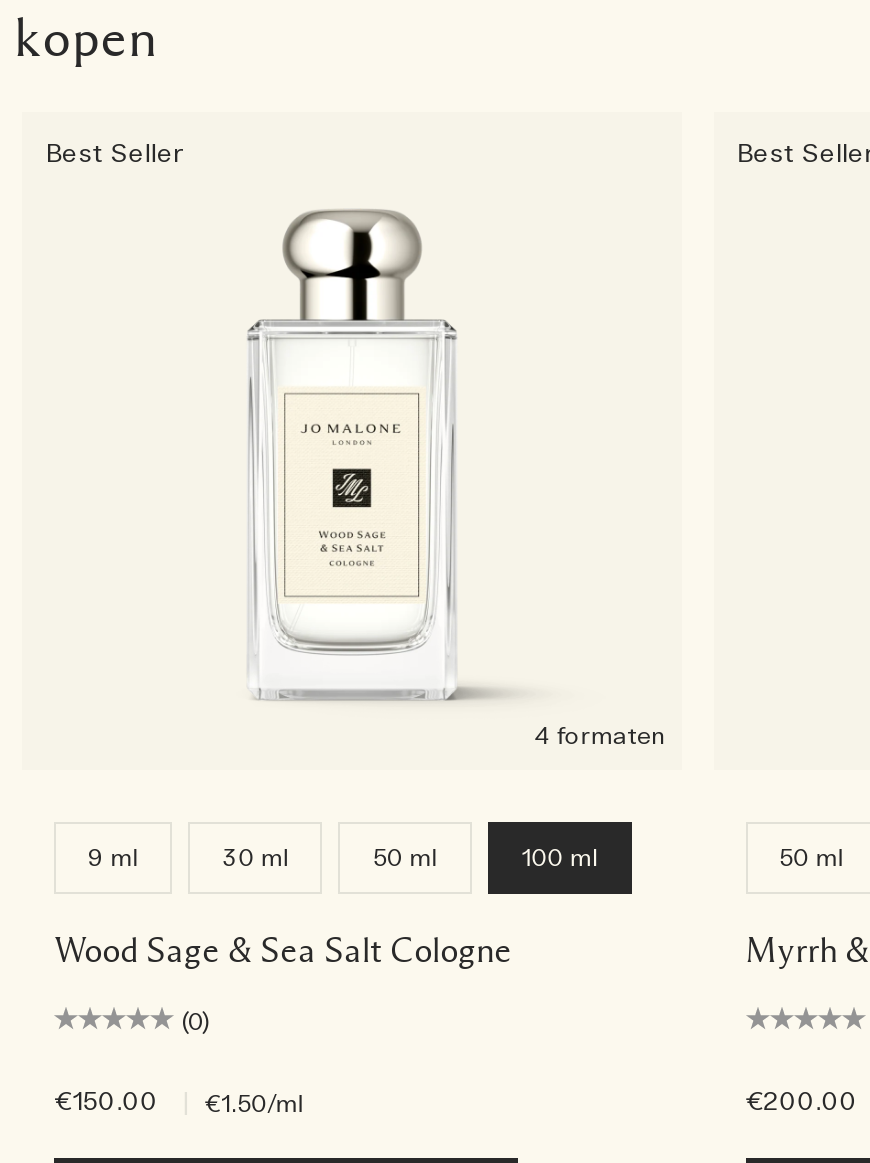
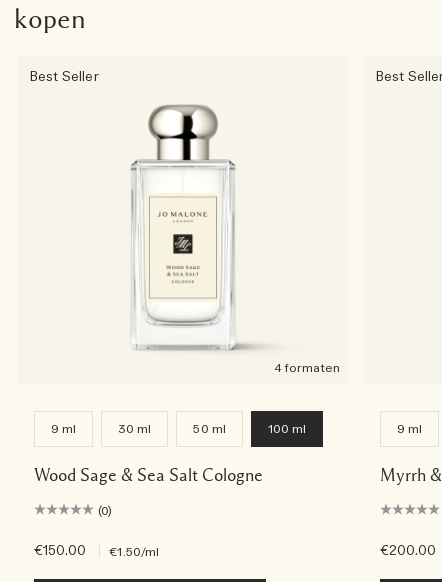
[779,842,844,874] 50 ml -> [397,421,422,437] 9 ml

